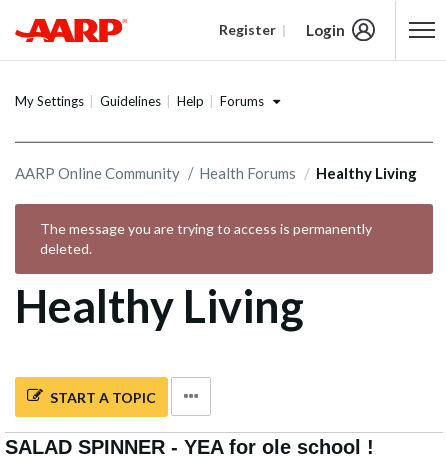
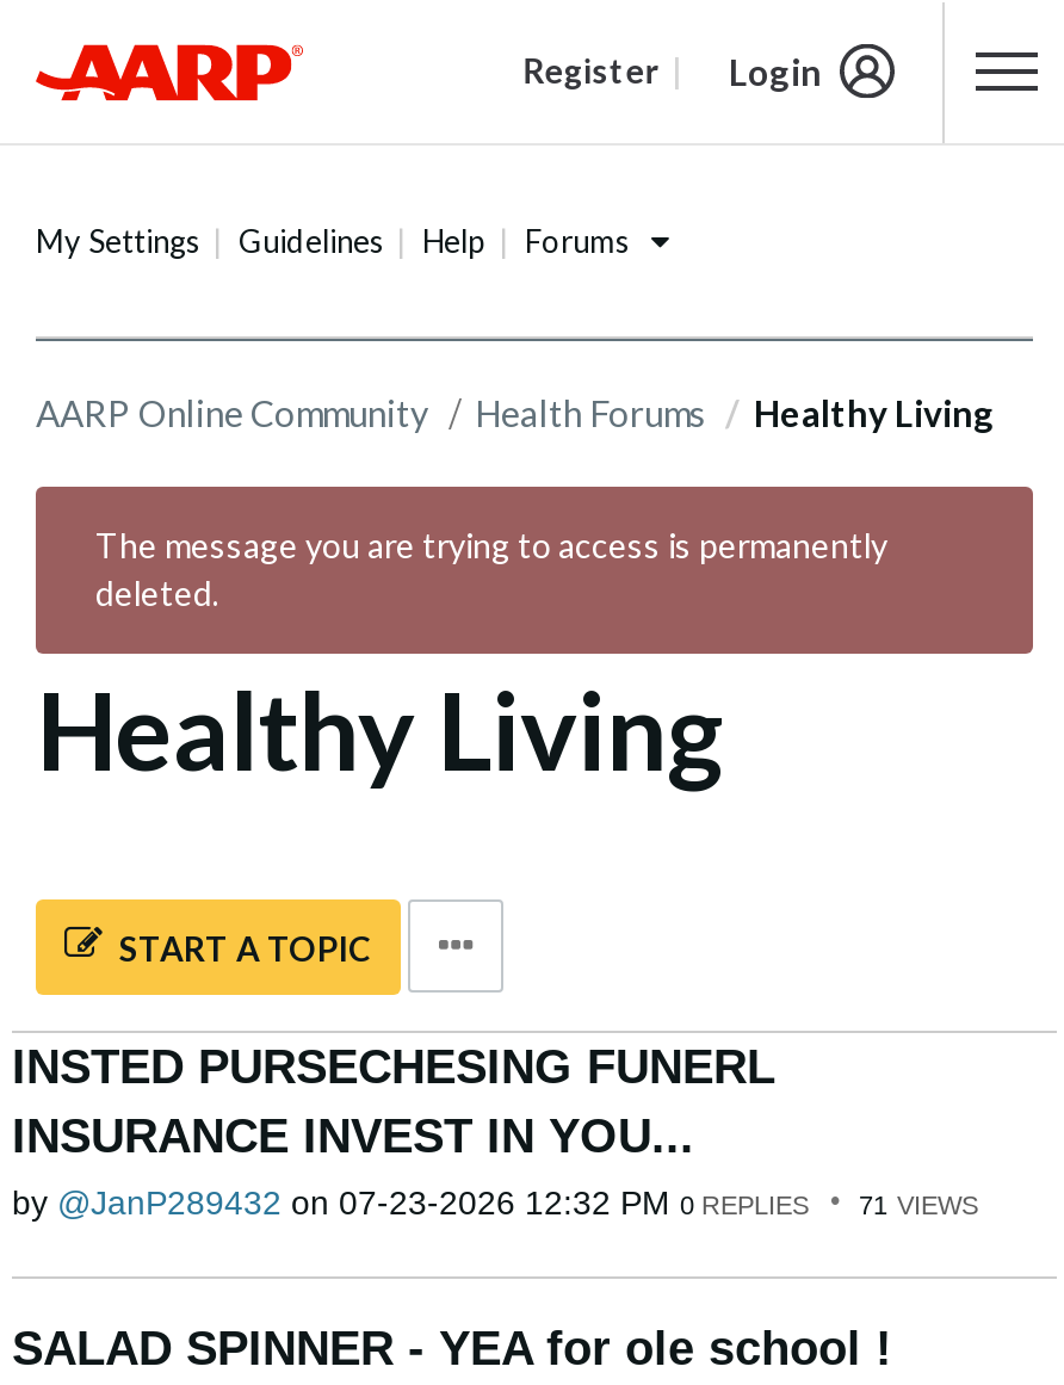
none -> [12,1040,978,1222] INSTED PURSECHESING FUNERL | INSURANCE INVEST IN YOU... | by | JanP289432 on 07-23-2026 12:32 PM 0 REPLIES | 71 VIEWS

